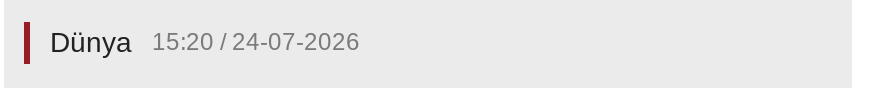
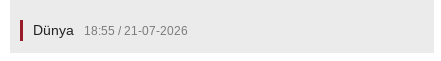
[50,26,360,58] Dünya 15:20 / 24-07-2026 -> [33,22,188,38] Dünya 18:55 / 21-07-2026

